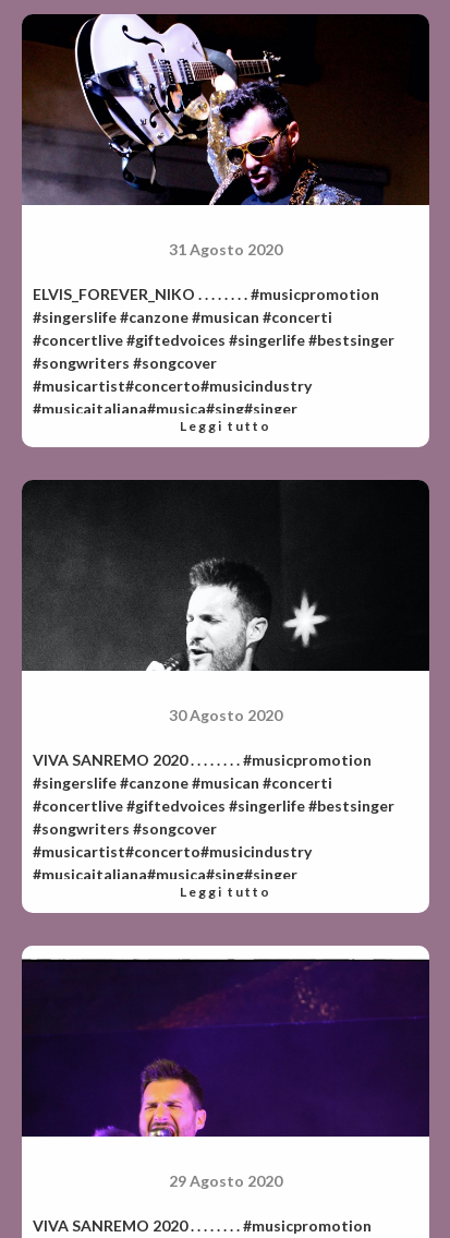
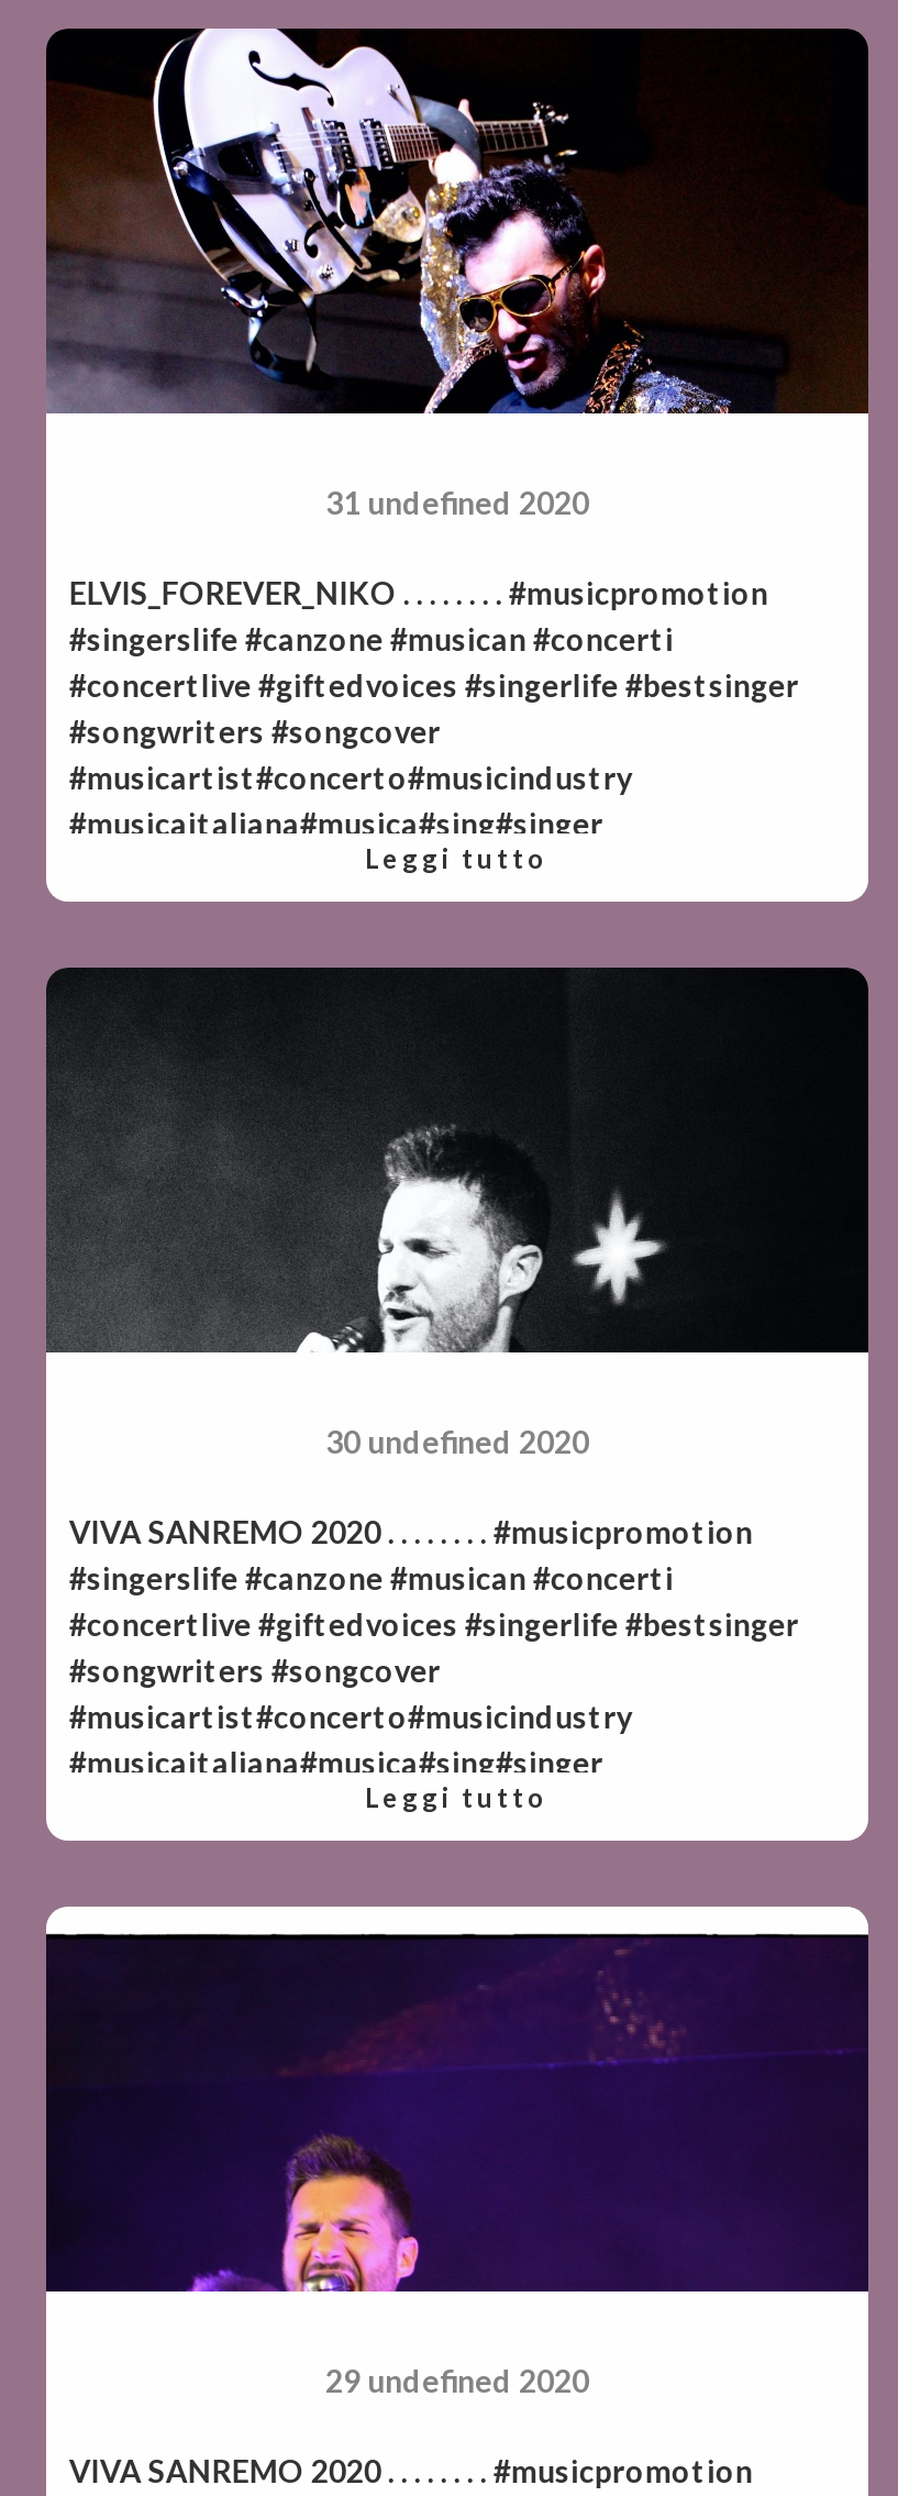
[169,240,282,259] 31 Agosto 2020 -> [325,485,589,522] 31 undefined 2020
[169,706,282,725] 30 Agosto 2020 -> [325,1424,589,1461] 30 undefined 2020
[169,1172,282,1190] 29 Agosto 2020 -> [325,2363,589,2400] 29 undefined 2020

